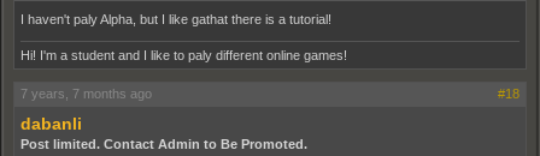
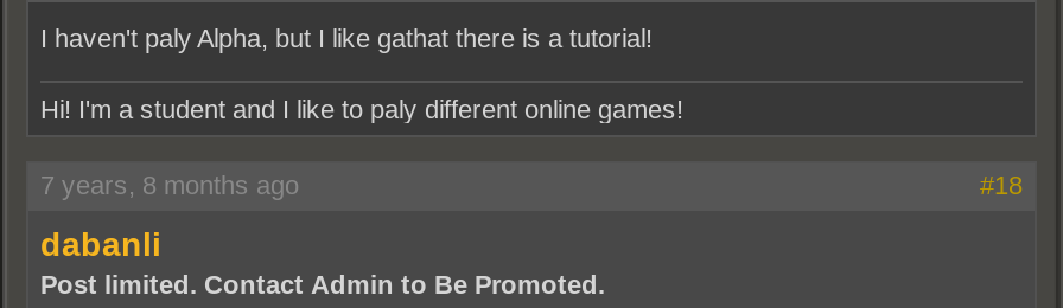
[20,87,152,101] 7 years, 7 months ago -> [40,171,299,200] 7 years, 8 months ago

